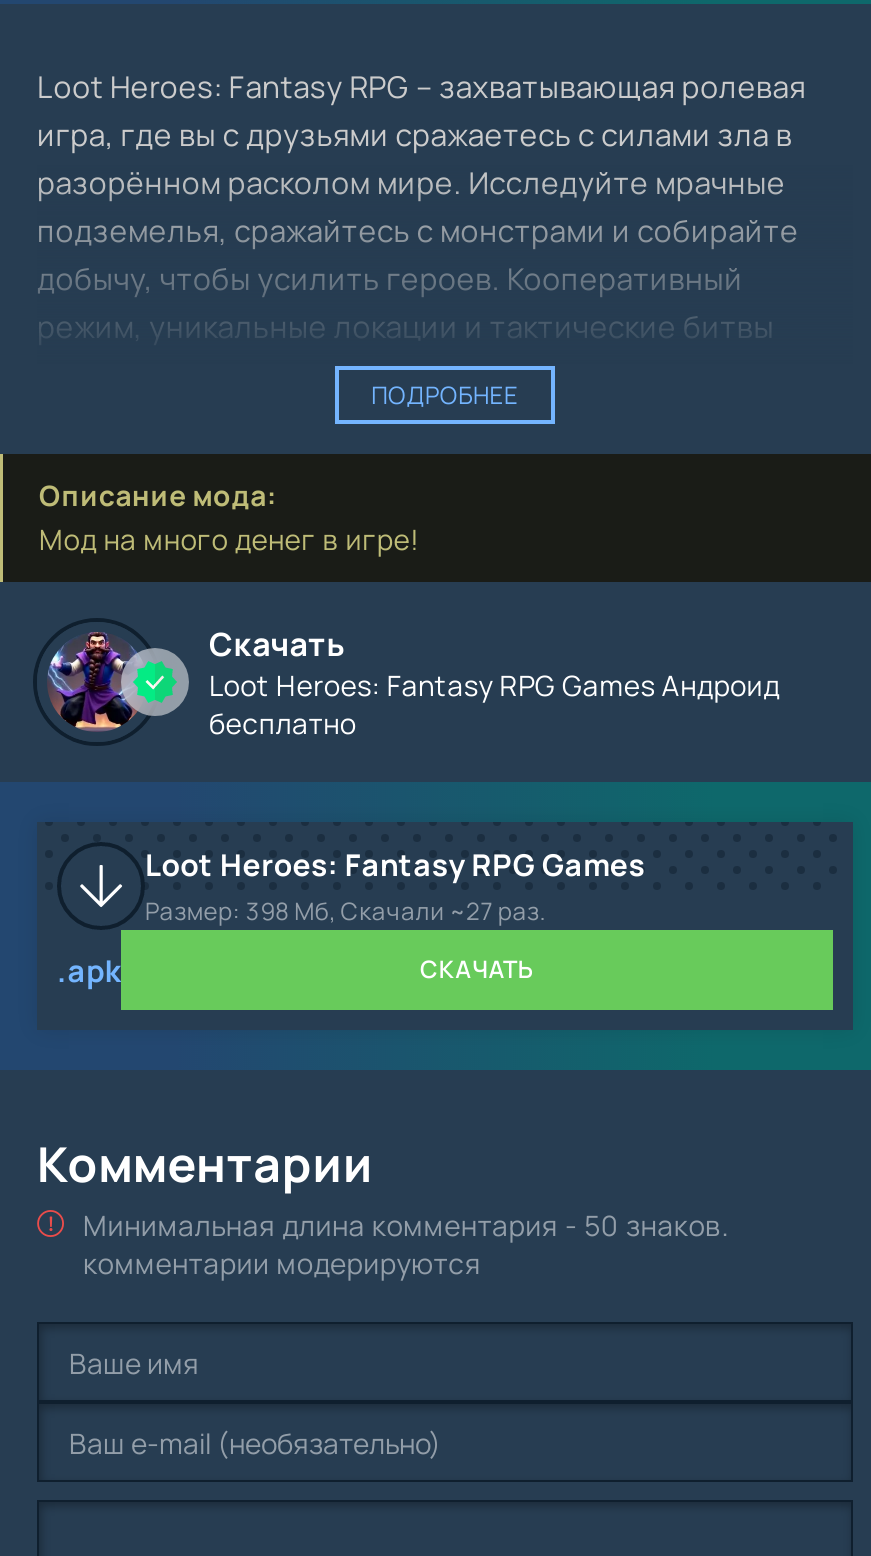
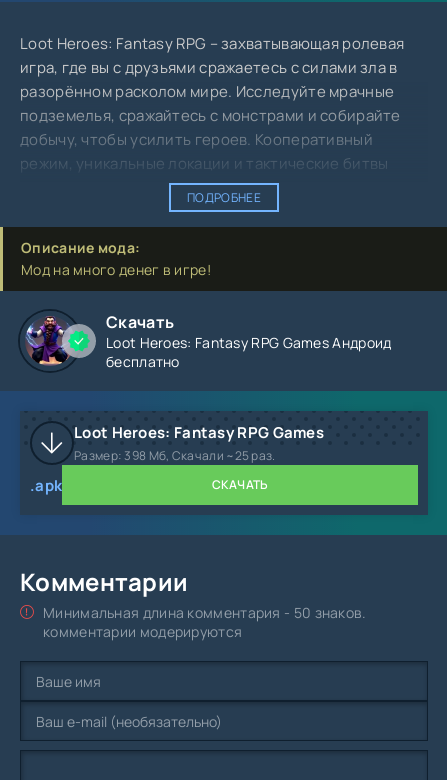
[145,895,546,929] Размер: 398 Мб, Скачали ~27 раз. -> [74,447,276,464] Размер: 398 Мб, Скачали ~25 раз.

